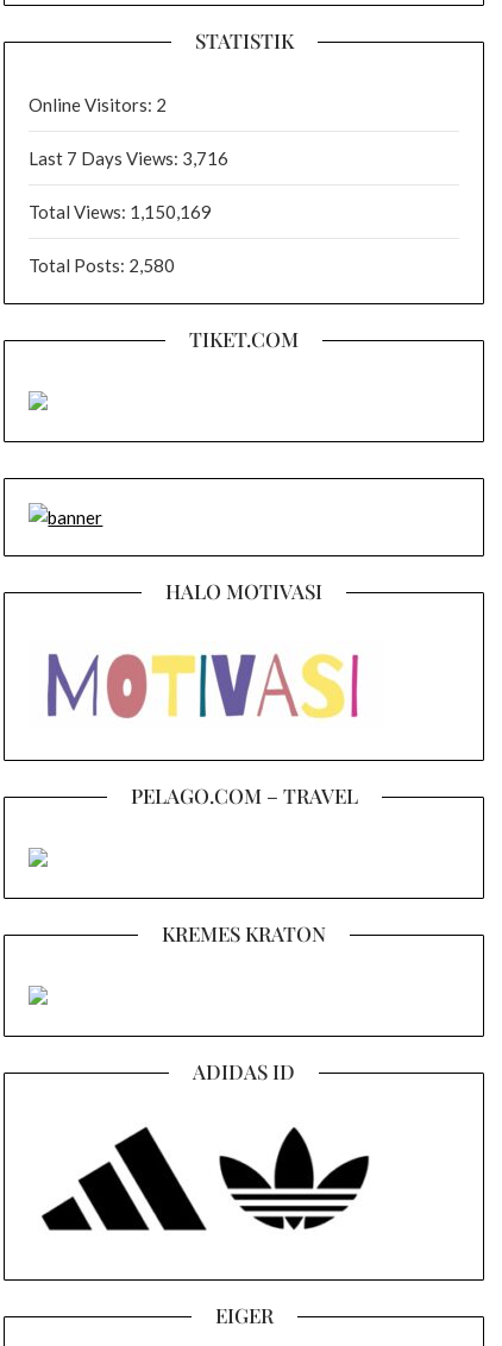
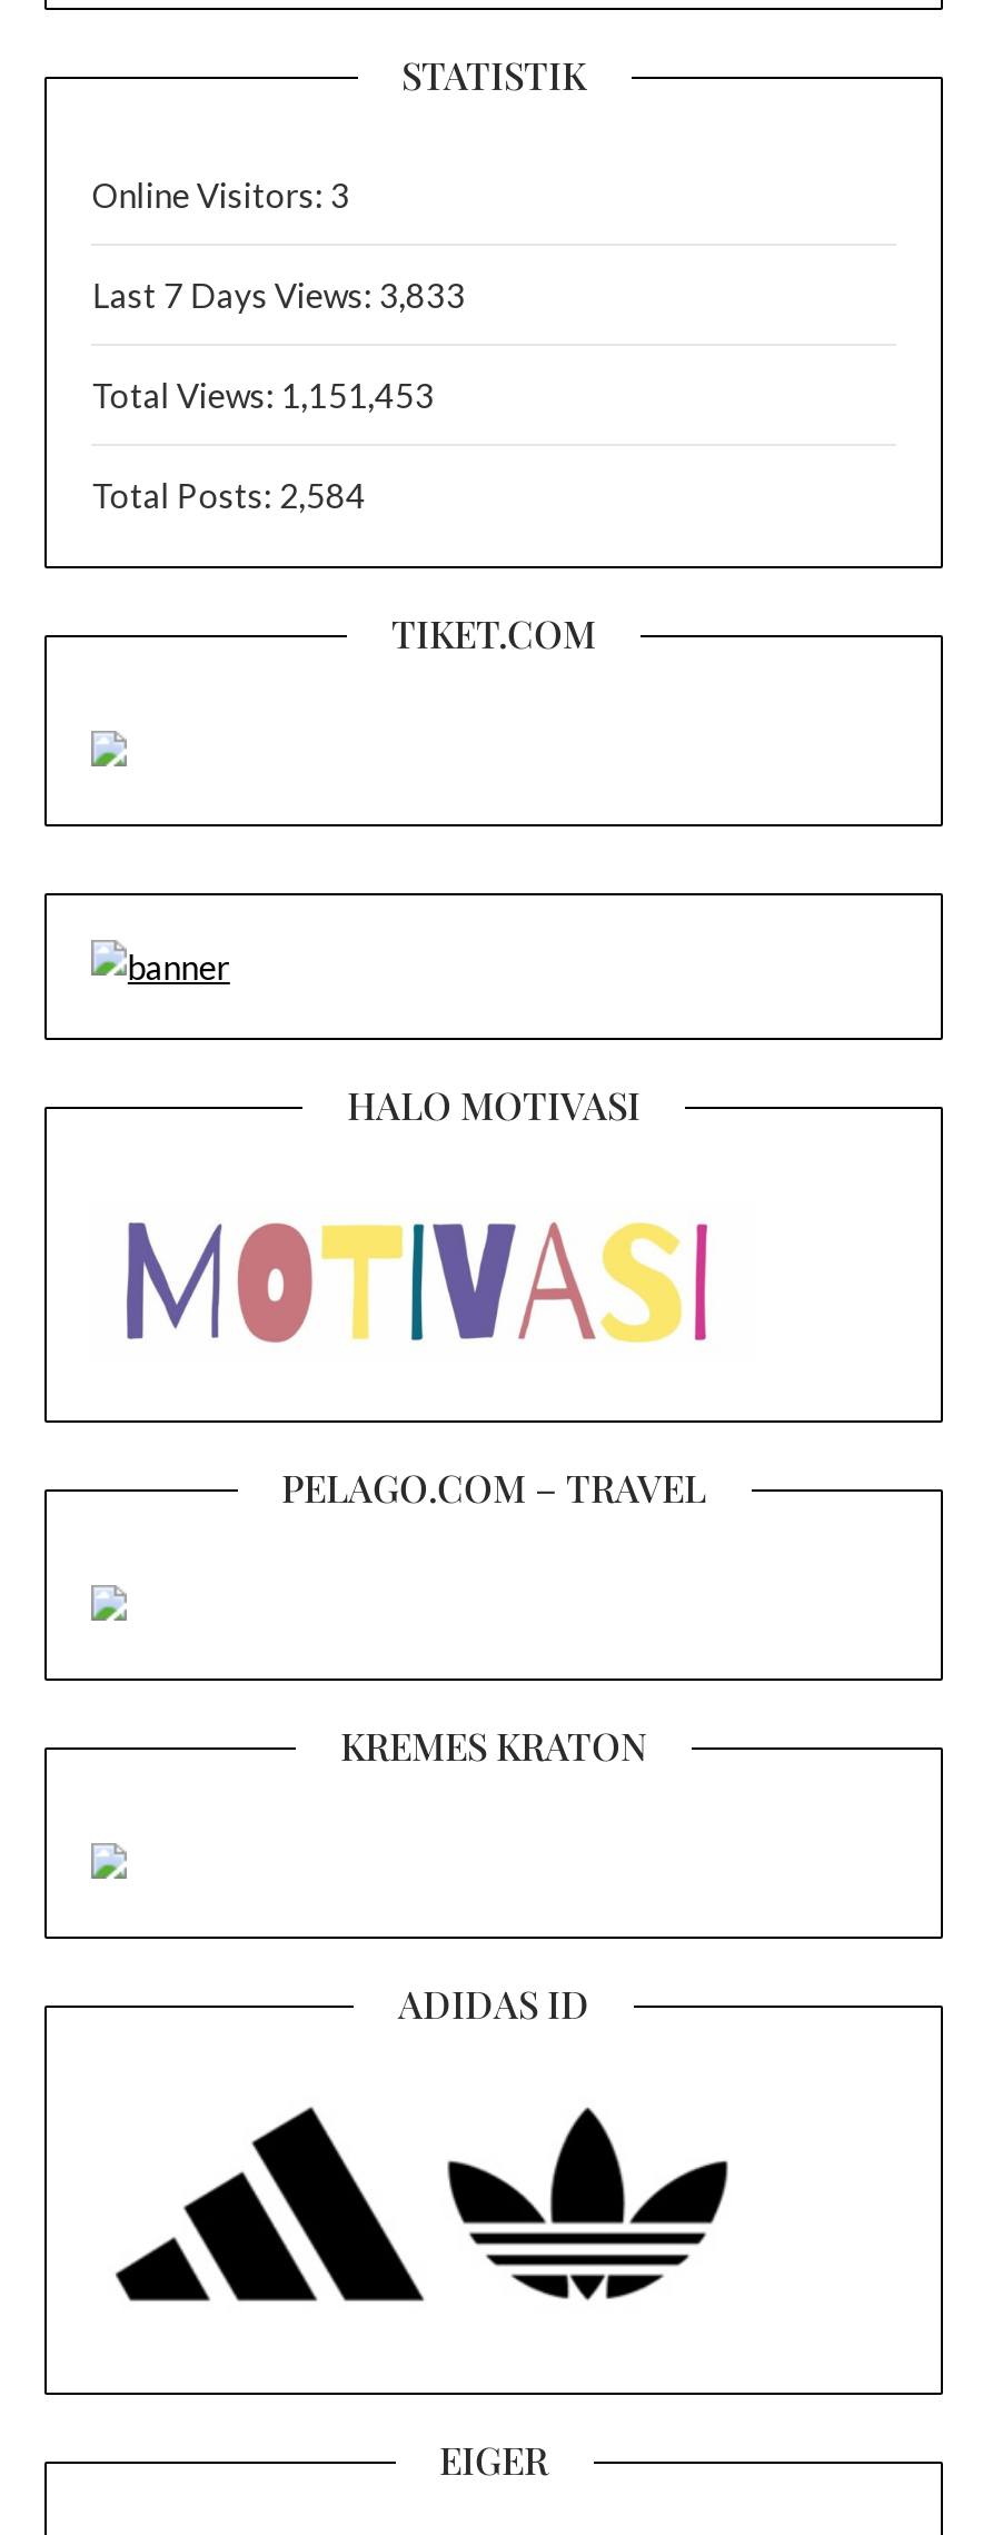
[29,93,167,115] Online Visitors: 2 -> [92,175,350,215] Online Visitors: 3
[29,147,229,168] Last 7 Days Views: 3,716 -> [92,275,466,315] Last 7 Days Views: 3,833
[29,200,212,222] Total Views: 1,150,169 -> [92,375,435,415] Total Views: 1,151,453
[29,254,175,275] Total Posts: 2,580 -> [92,475,366,515] Total Posts: 2,584

